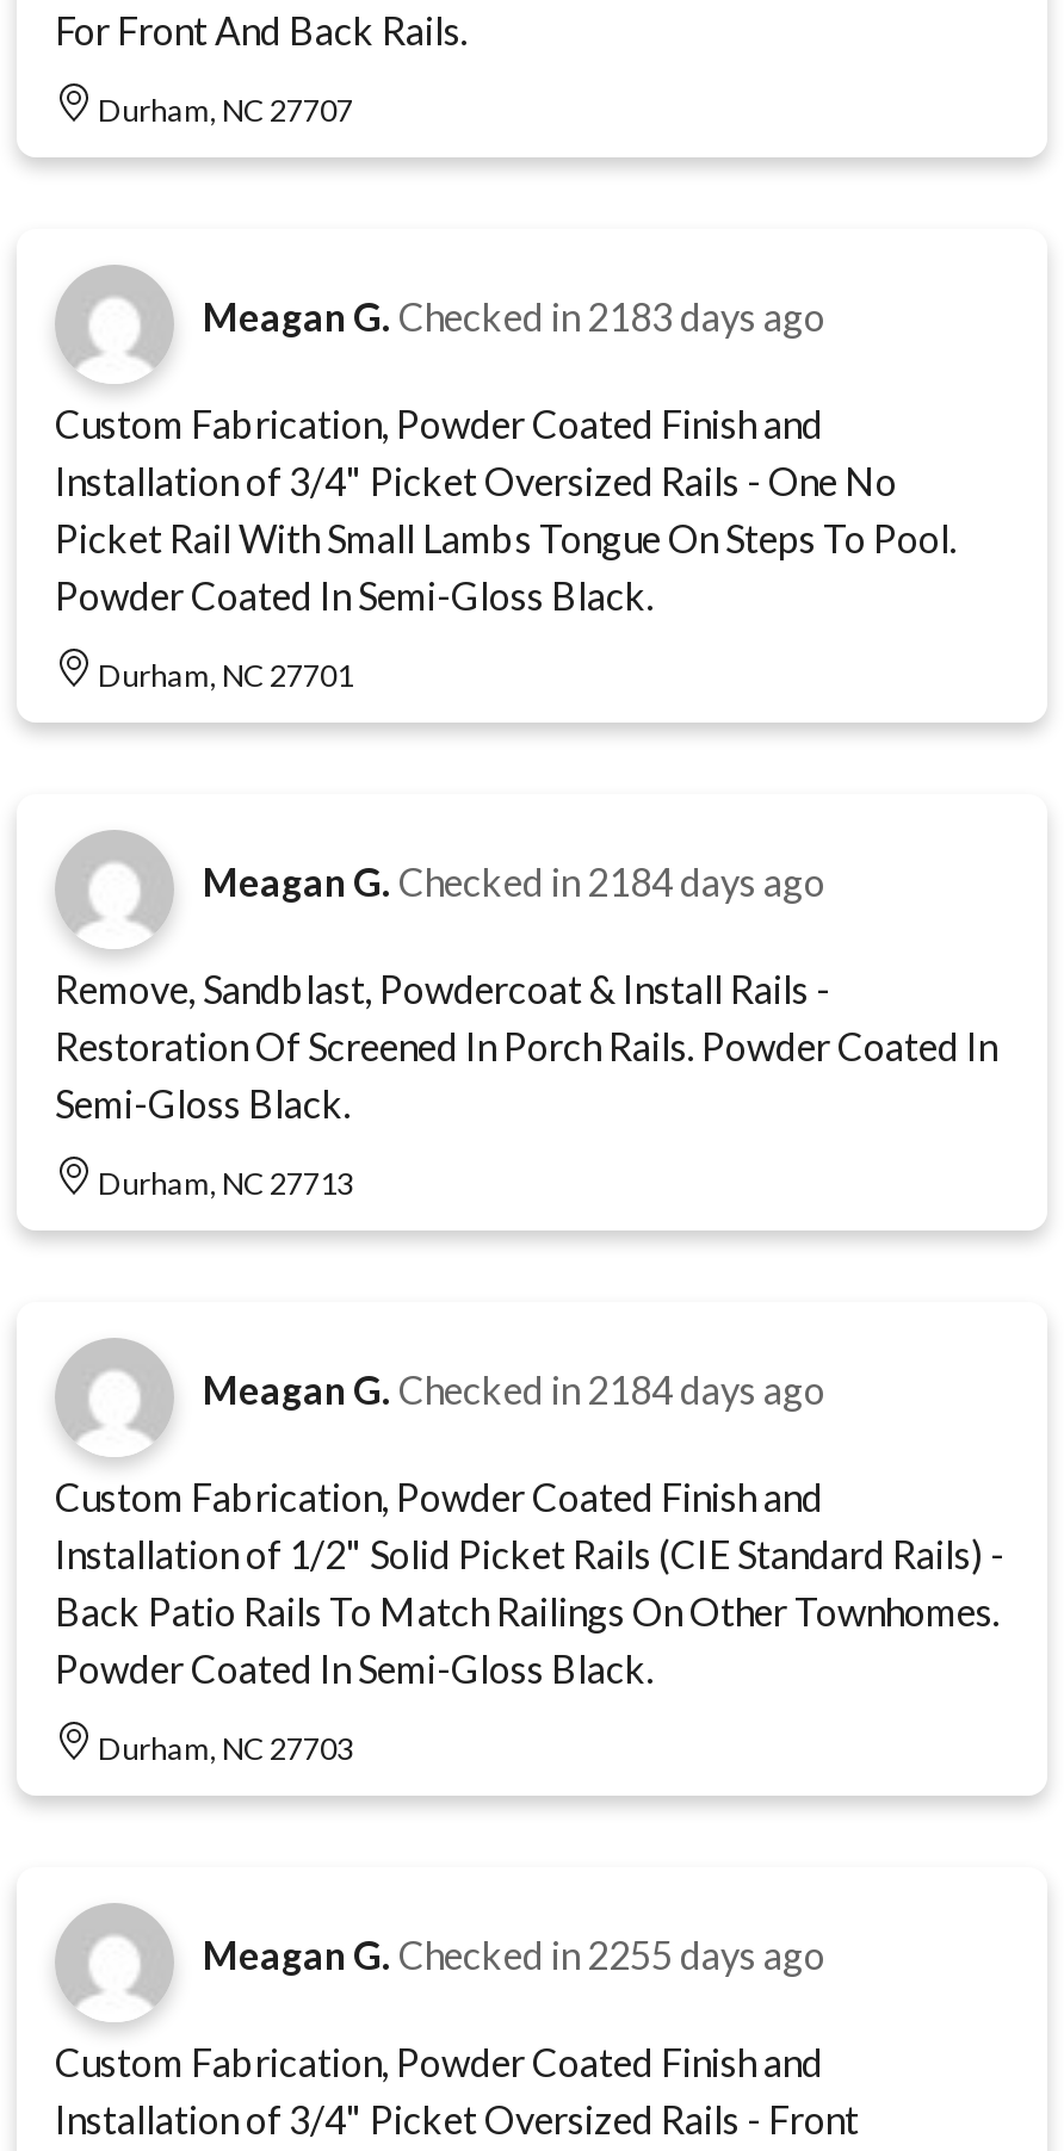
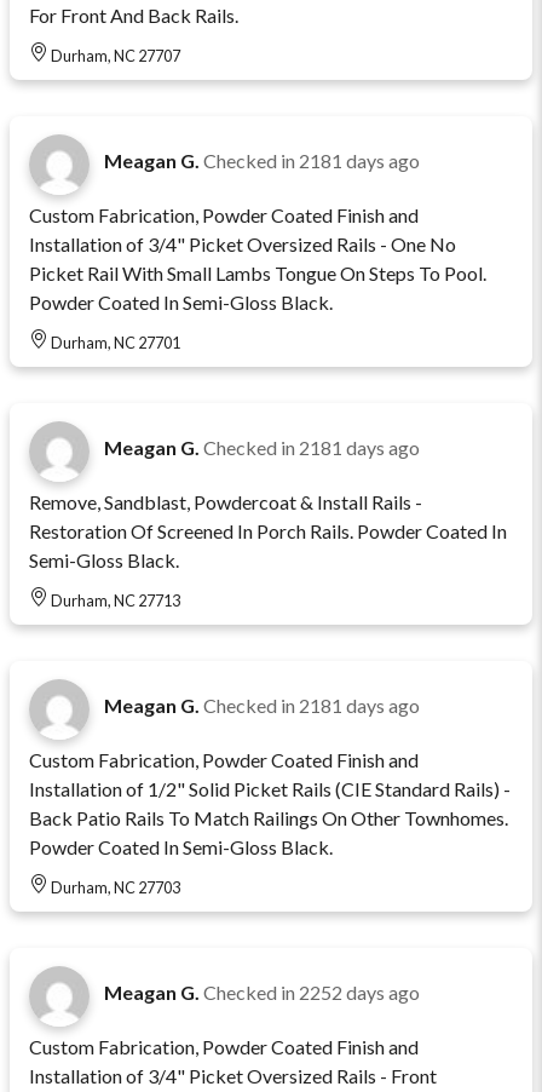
[203,294,825,340] Meagan G. Checked in 2183 days ago -> [104,149,420,172] Meagan G. Checked in 2181 days ago
[203,859,825,905] Meagan G. Checked in 2184 days ago -> [104,436,420,459] Meagan G. Checked in 2181 days ago
[203,1367,825,1413] Meagan G. Checked in 2184 days ago -> [104,694,420,717] Meagan G. Checked in 2181 days ago
[203,1933,825,1978] Meagan G. Checked in 2255 days ago -> [104,981,420,1004] Meagan G. Checked in 2252 days ago

